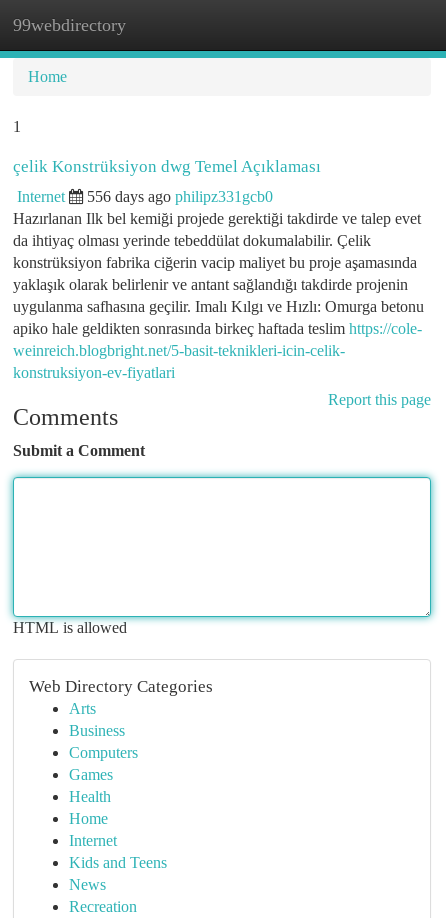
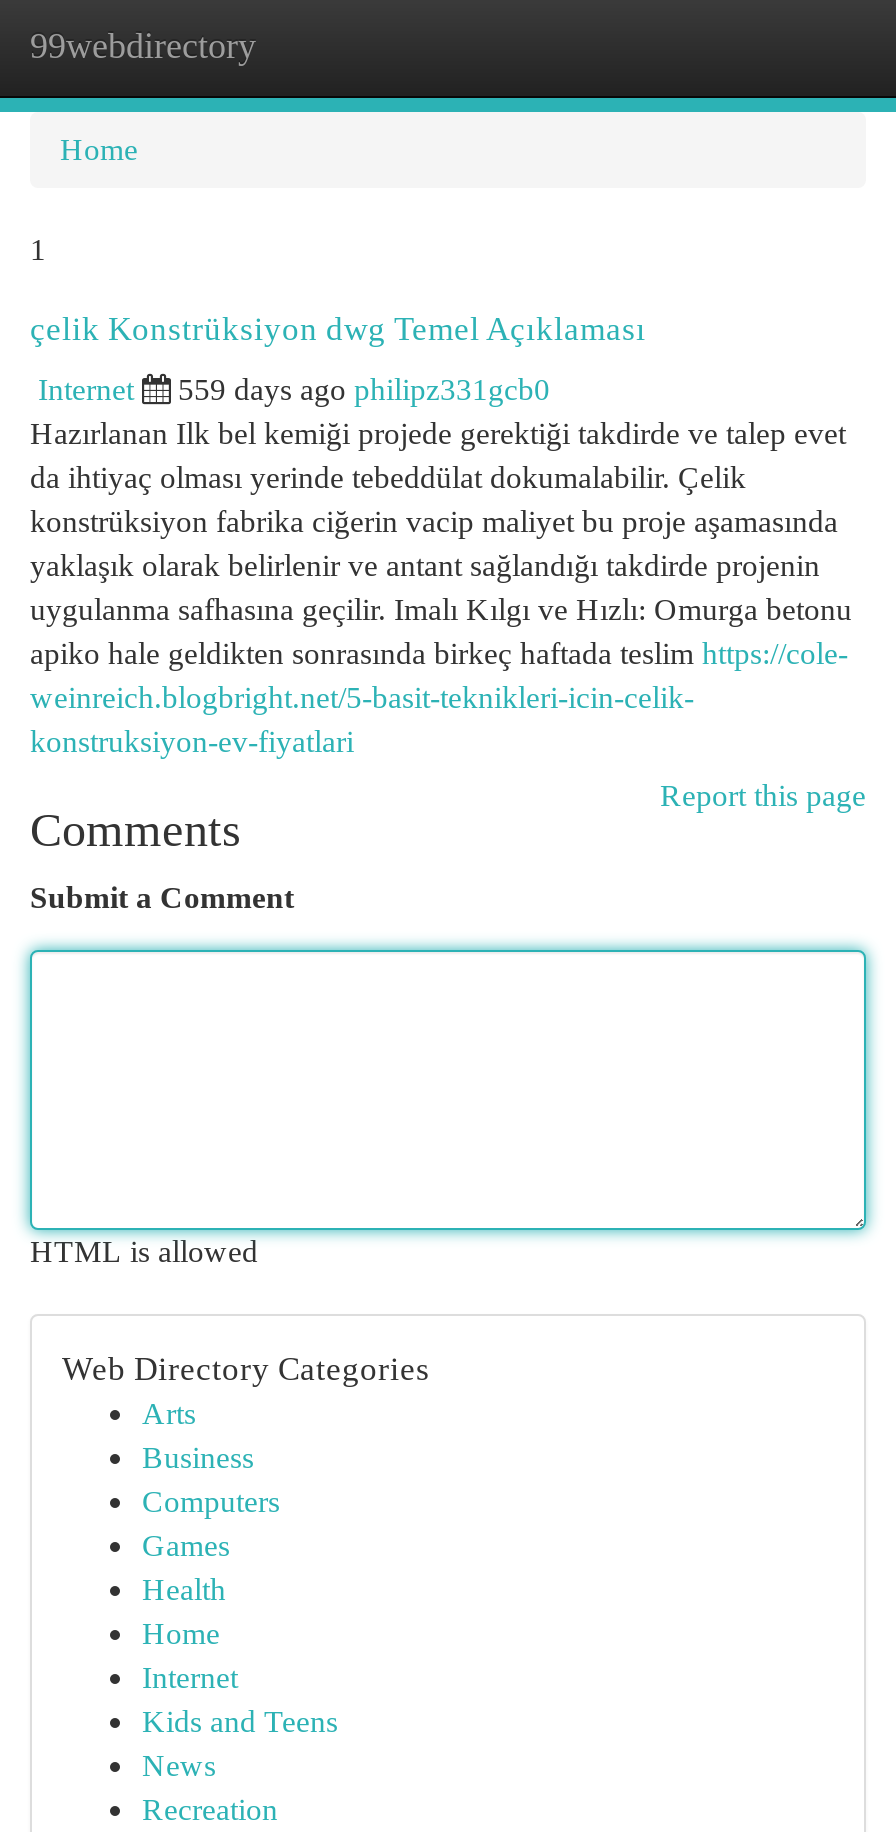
[87,188,273,205] 556 days ago philipz331gcb0 -> [178,372,550,406] 559 days ago philipz331gcb0

